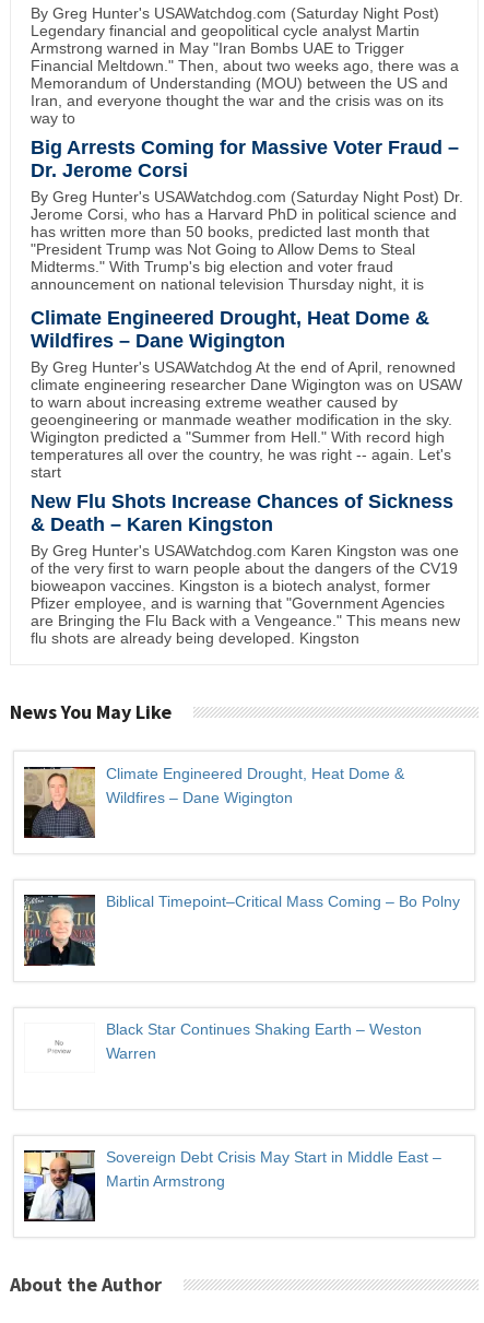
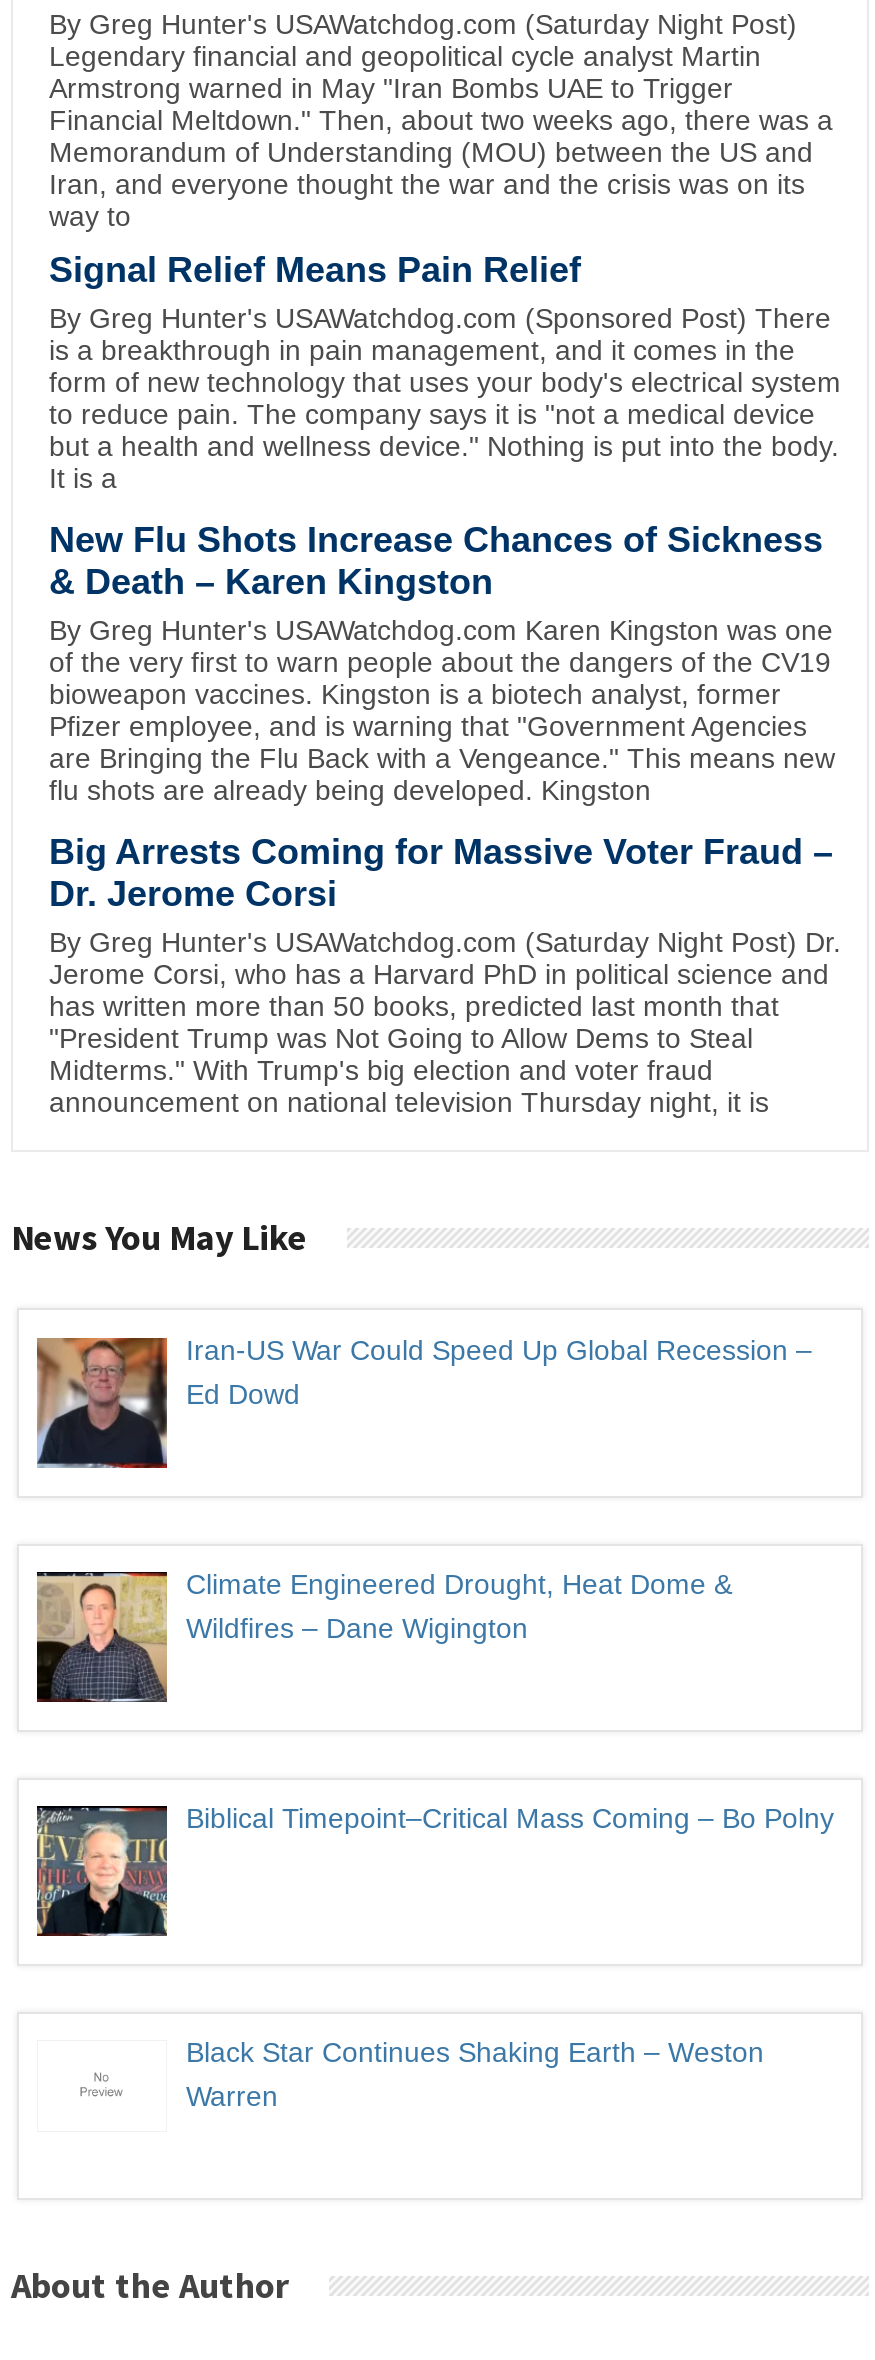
none -> [49,251,841,495] Signal Relief Means Pain Relief | By Greg Hunter's USAWatchdog.com (Sponsored Post) There | is a breakthrough in pain management, and it comes in the | form of new technology that uses your body's electrical system | to reduce pain. The company says it is "not a medical device | but a health and wellness device." Nothing is put into the body. | It is a
moved [31,137,463,293] -> [49,833,841,1119]: Big Arrests Coming for Massive Voter Fraud – | Dr. Jerome Corsi | By Greg Hunter's USAWatchdog.com (Saturday Night Post) Dr. | Jerome Corsi, who has a Harvard PhD in political science and | has written more than 50 books, predicted last month that | "President Trump was Not Going to Allow Dems to Steal | Midterms." With Trump's big election and voter fraud | announcement on national television Thursday night, it is
[31,307,462,481] Climate Engineered Drought, Heat Dome & | Wildfires – Dane Wigington | By Greg Hunter's USAWatchdog At the end of April, renowned | climate engineering researcher Dane Wigington was on USAW | to warn about increasing extreme weather caused by | geoengineering or manmade weather modification in the sky. | Wigington predicted a "Summer from Hell." With record high | temperatures all over the country, he was right -- again. Let's | start -> none
moved [31,491,460,647] -> [49,521,835,807]: New Flu Shots Increase Chances of Sickness | & Death – Karen Kingston | By Greg Hunter's USAWatchdog.com Karen Kingston was one | of the very first to warn people about the dangers of the CV19 | bioweapon vaccines. Kingston is a biotech analyst, former | Pfizer employee, and is warning that "Government Agencies | are Bringing the Flu Back with a Vengeance." This means new | flu shots are already being developed. Kingston
none -> [35,1334,812,1470] [image] | Iran-US War Could Speed Up Global Recession – | Ed Dowd
moved [23,765,459,1062] -> [35,1568,834,2113]: [image] | Climate Engineered Drought, Heat Dome & | Wildfires – Dane Wigington | Biblical Timepoint–Critical Mass Coming – Bo Polny | Black Star Continues Shaking Earth – Weston | Warren
[23,1149,441,1222] [image] | Sovereign Debt Crisis May Start in Middle East – | Martin Armstrong -> none

